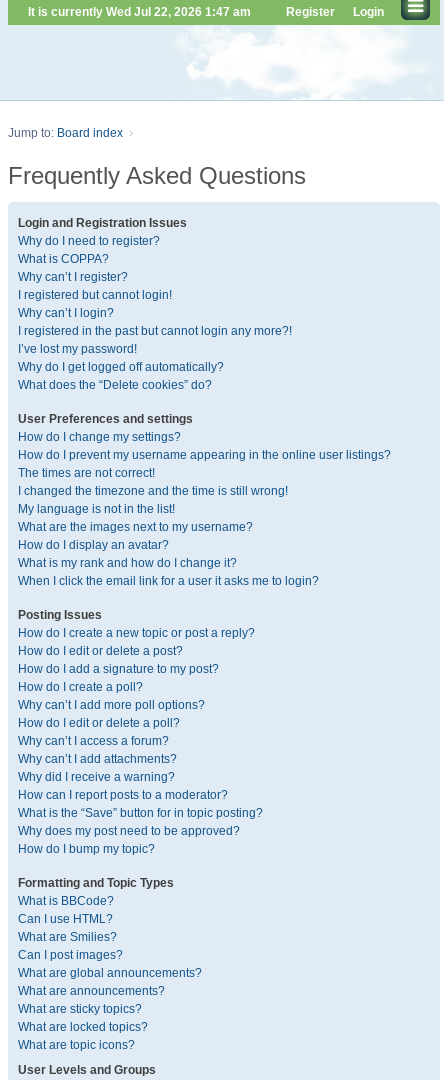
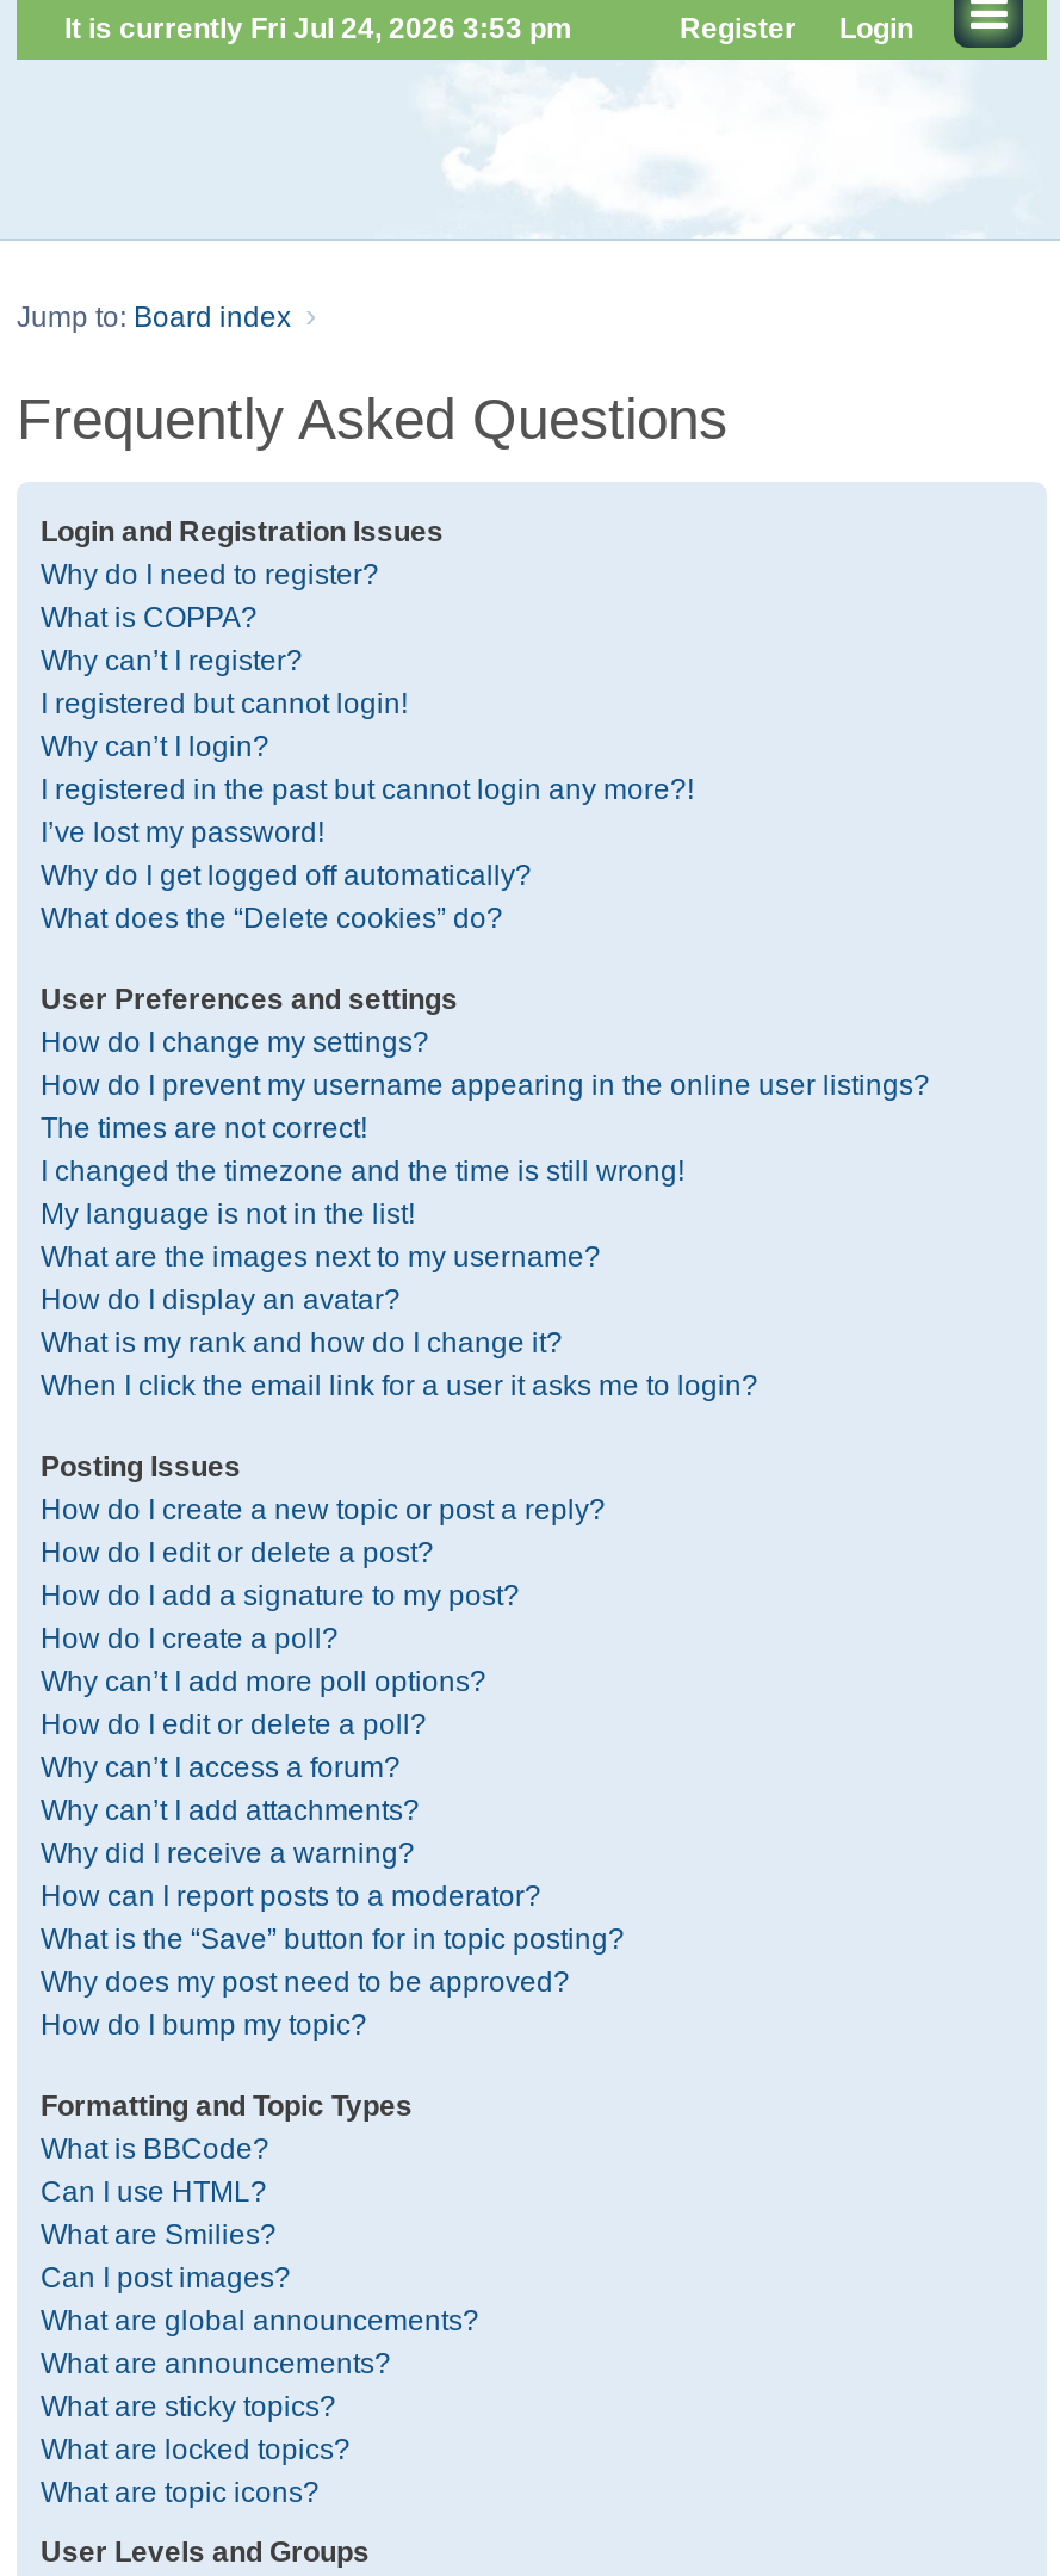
[28,5,251,19] It is currently Wed Jul 22, 2026 1:47 am -> [64,12,572,45] It is currently Fri Jul 24, 2026 3:53 pm

